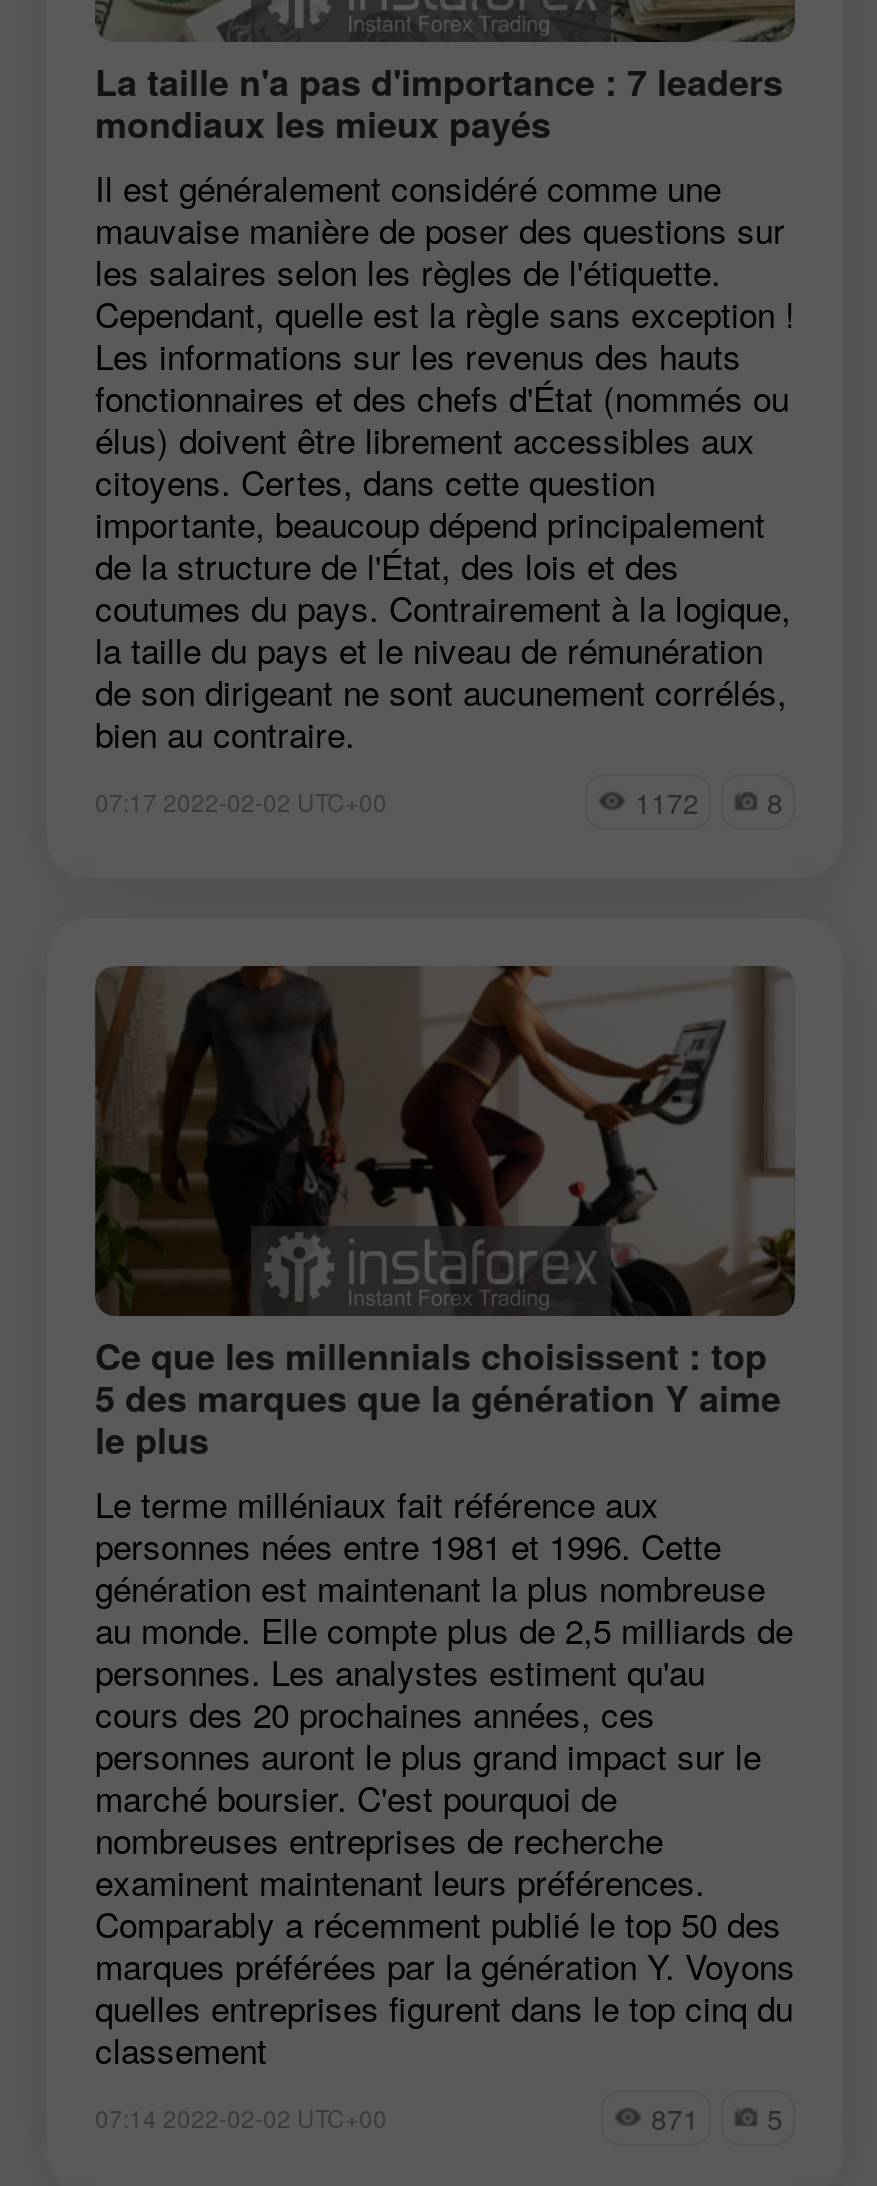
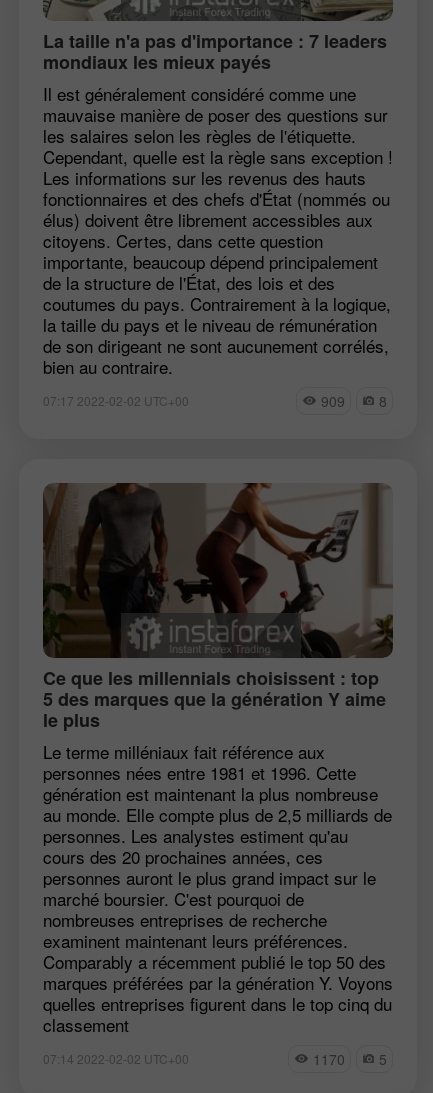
[635,782,783,822] 1172 8 -> [321,391,387,411] 909 8
[651,2098,783,2138] 871 5 -> [313,1049,387,1069] 1170 5

